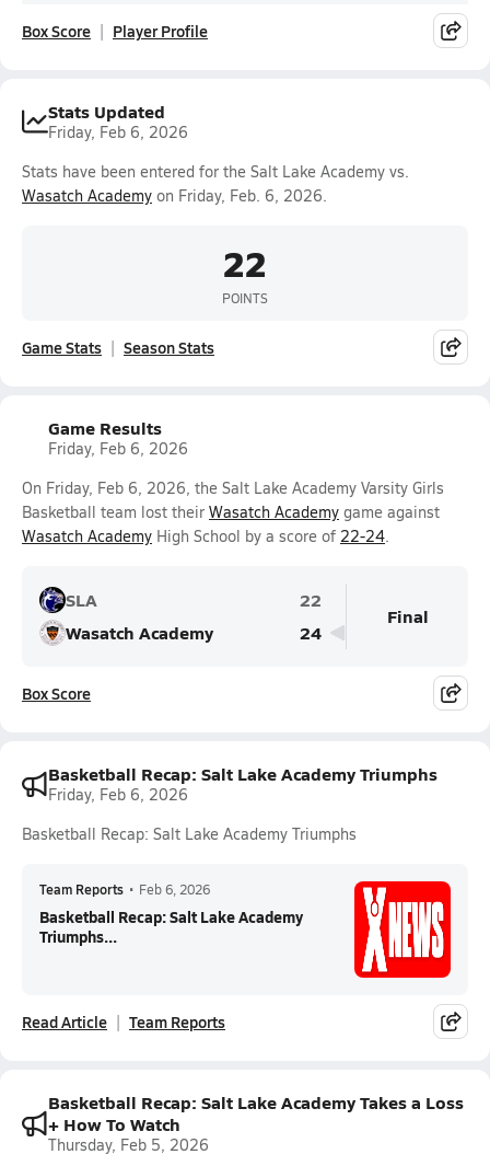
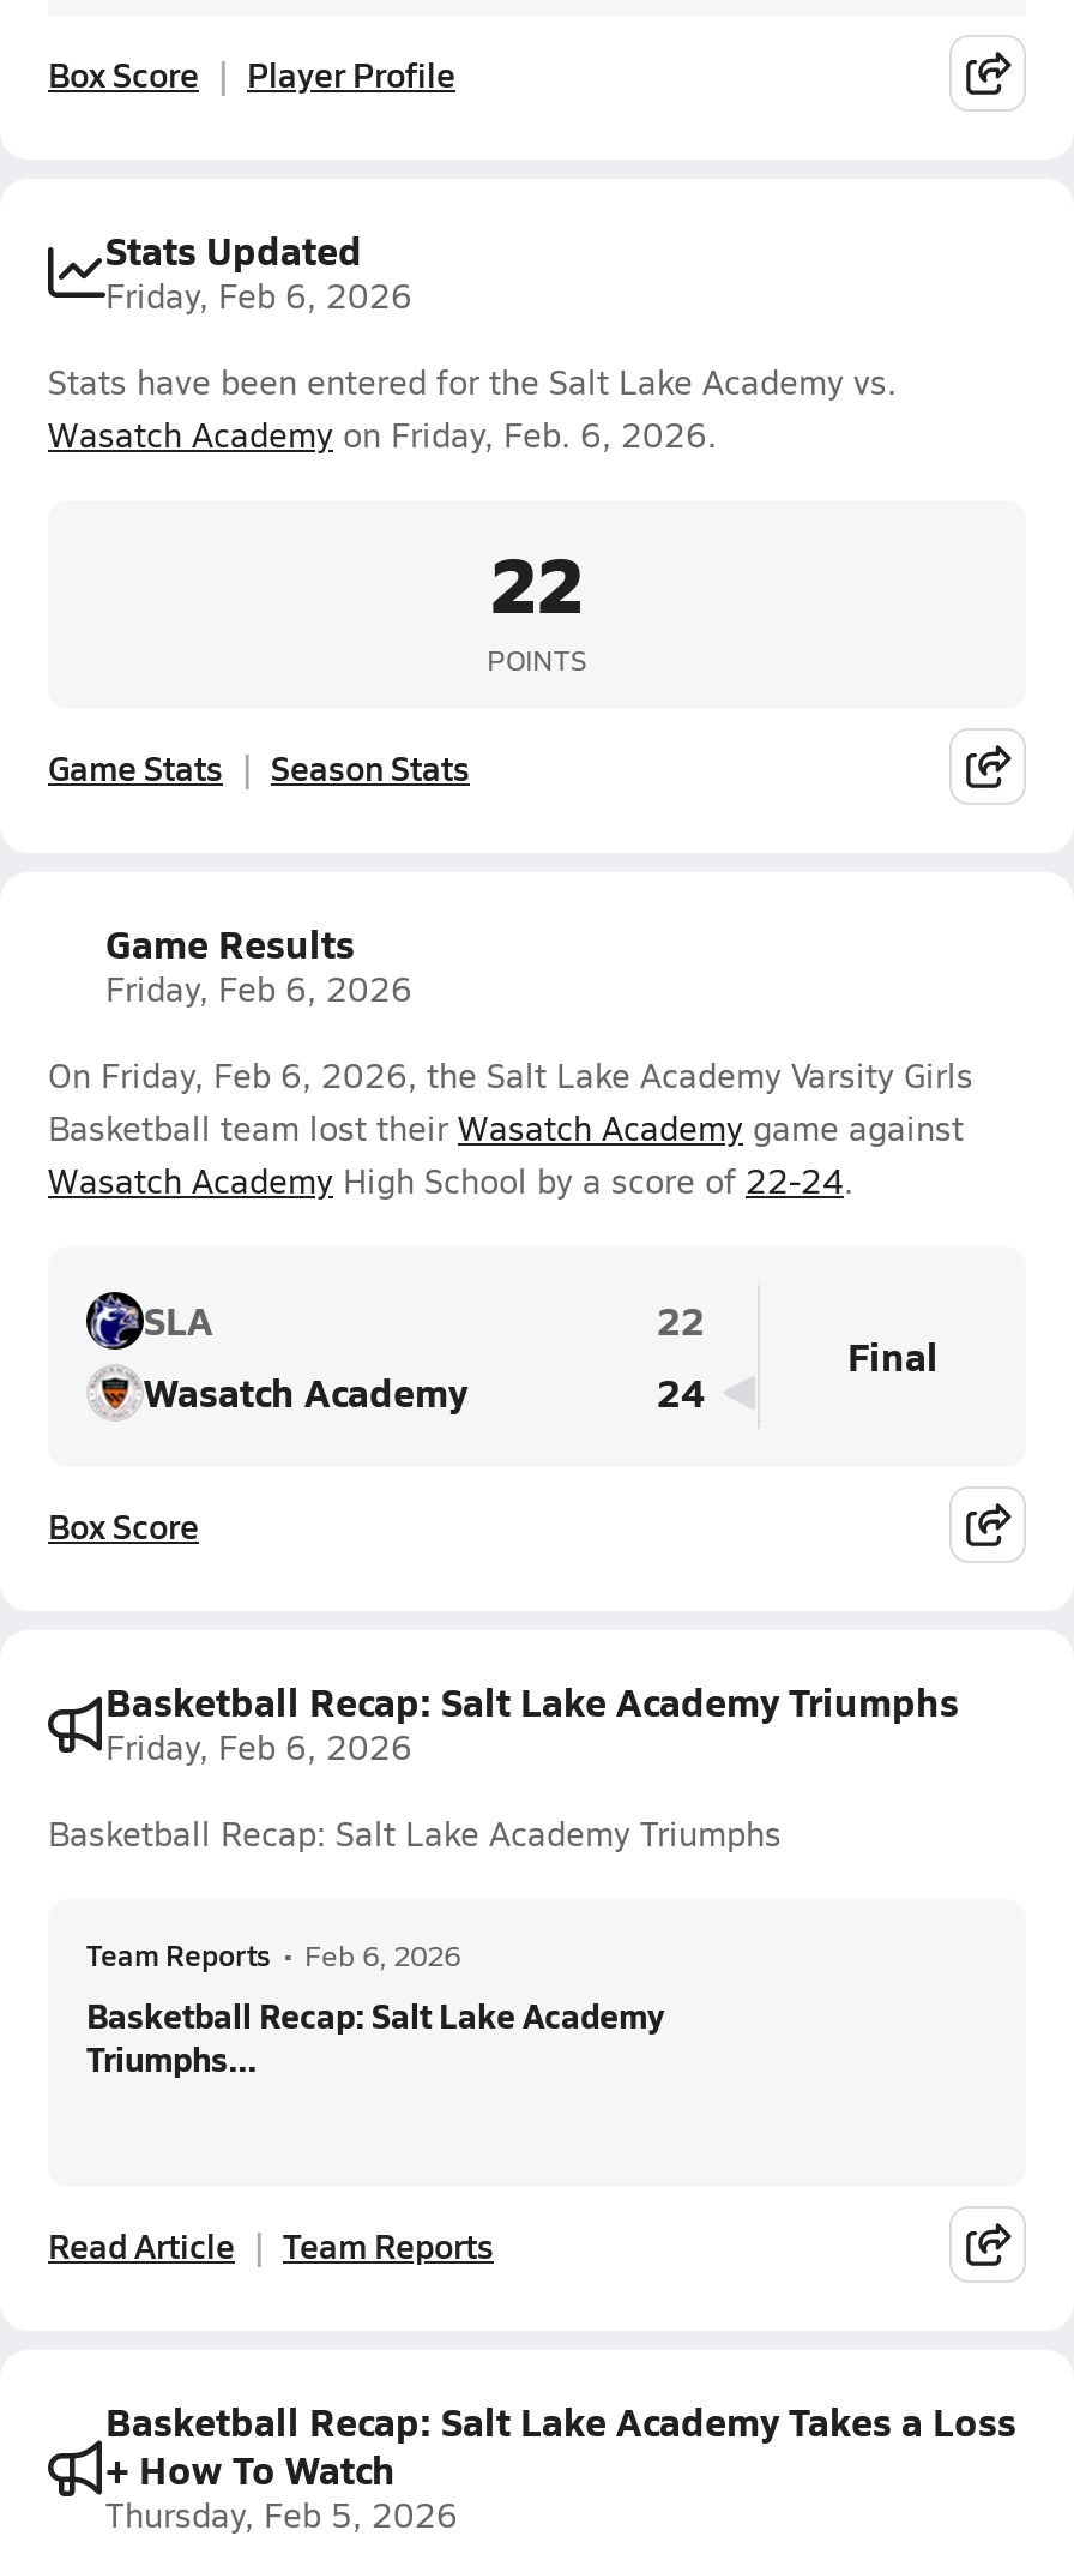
[353,880,452,979] [image] -> none

